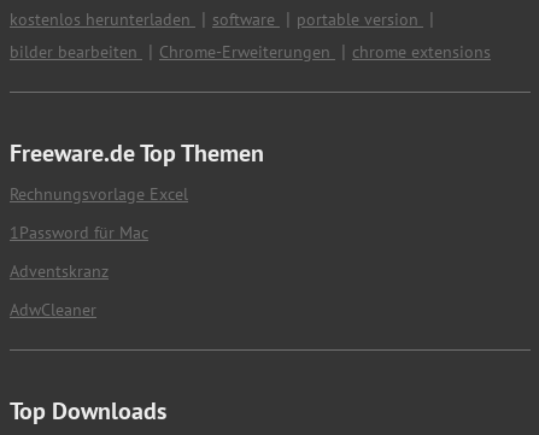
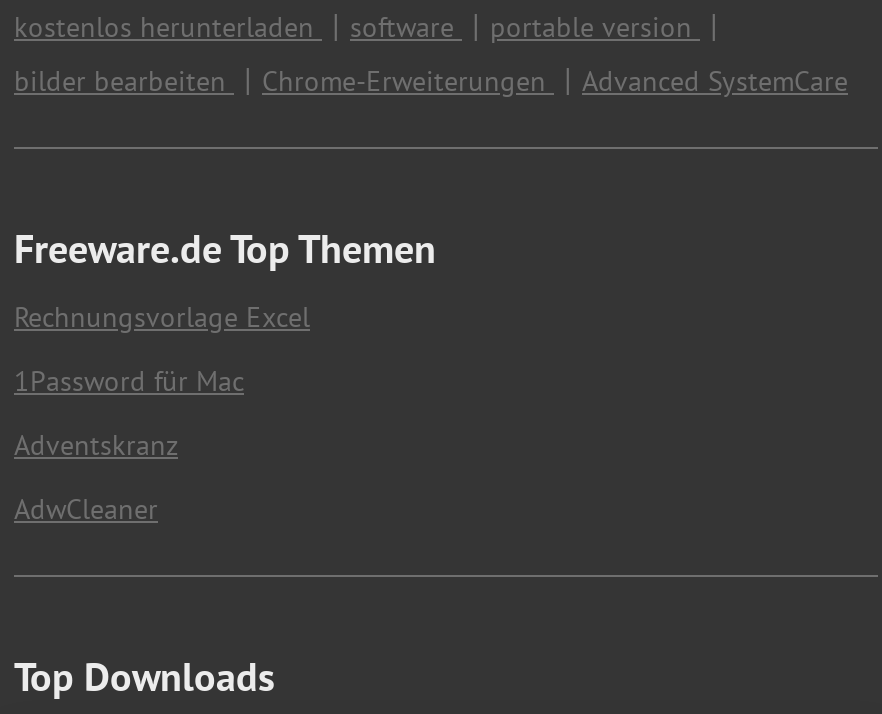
[352,41,491,63] chrome extensions -> [582,63,848,99] Advanced SystemCare

